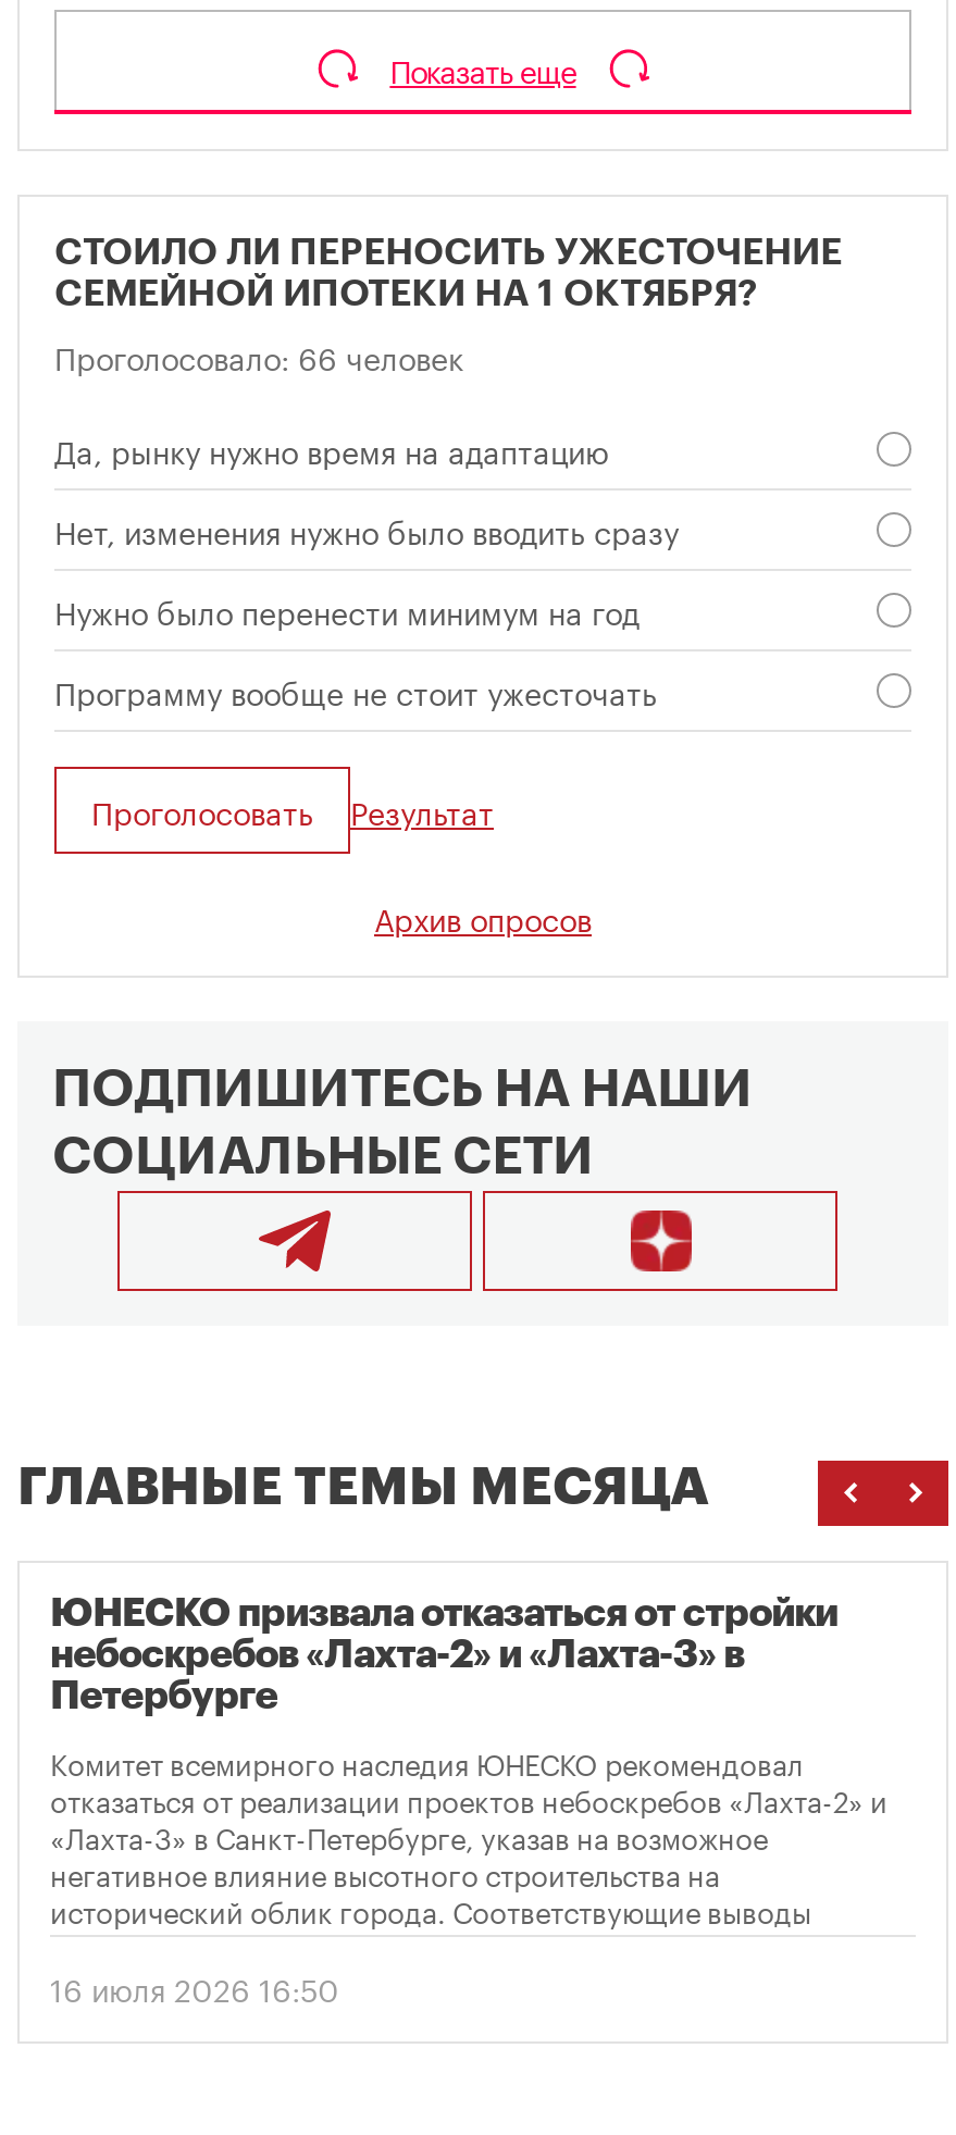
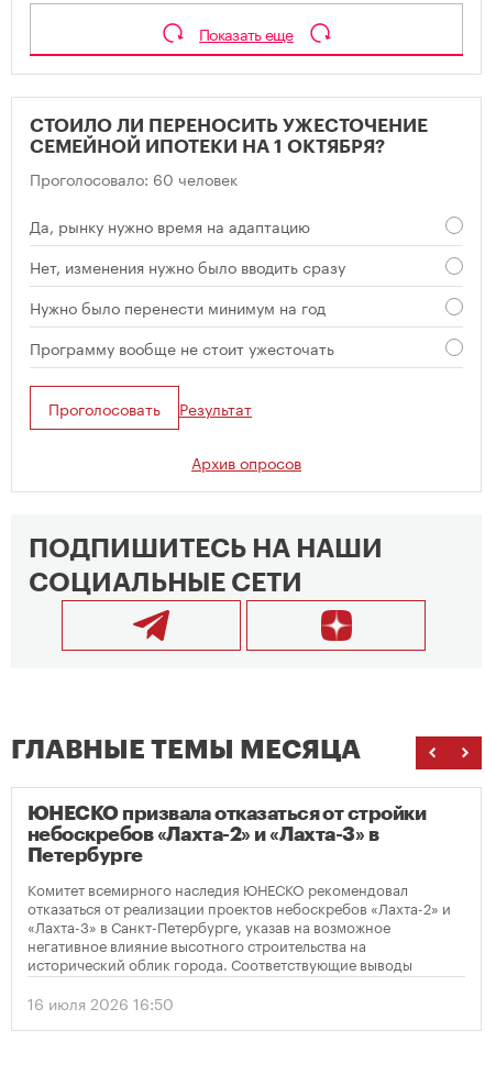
[54,332,463,380] Проголосовало: 66 человек -> [30,166,238,190] Проголосовало: 60 человек

